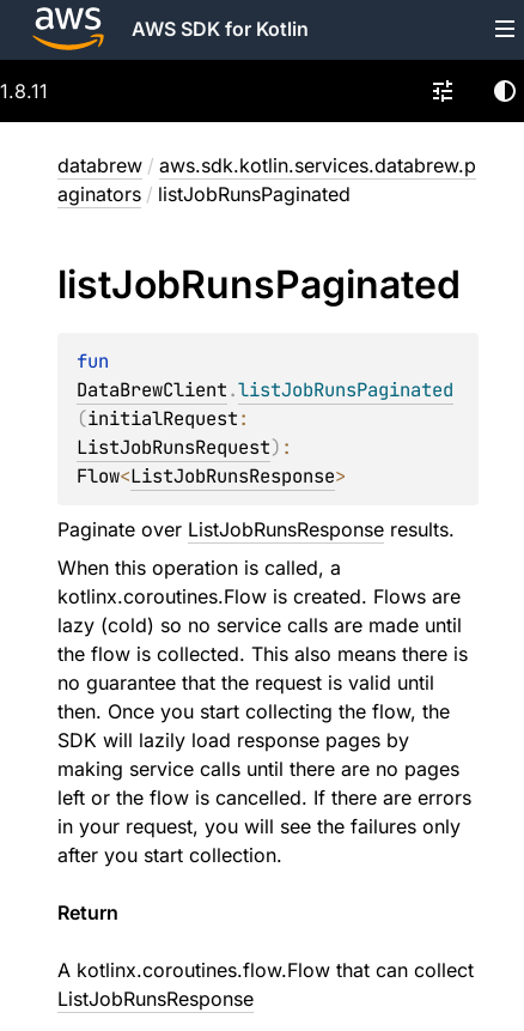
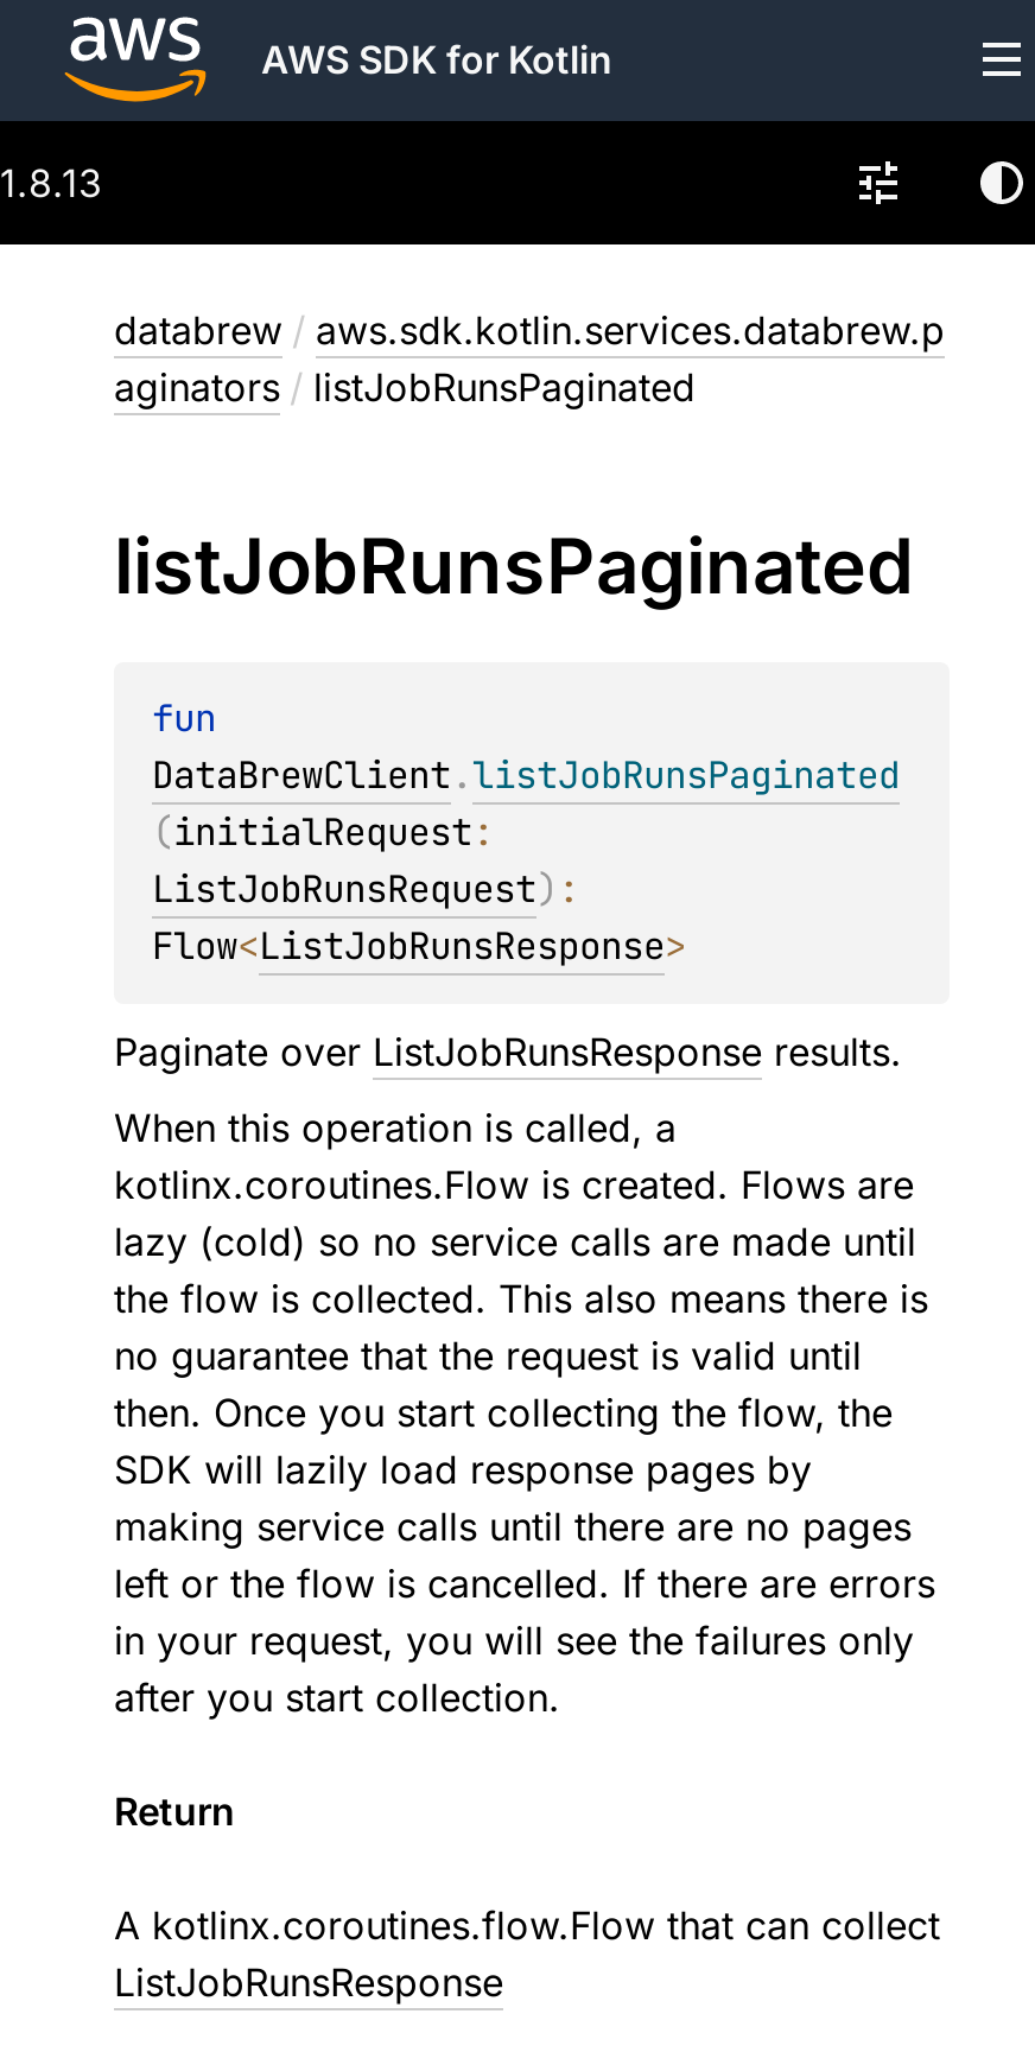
[0,79,48,103] 1.8.11 -> [0,159,102,207] 1.8.13

